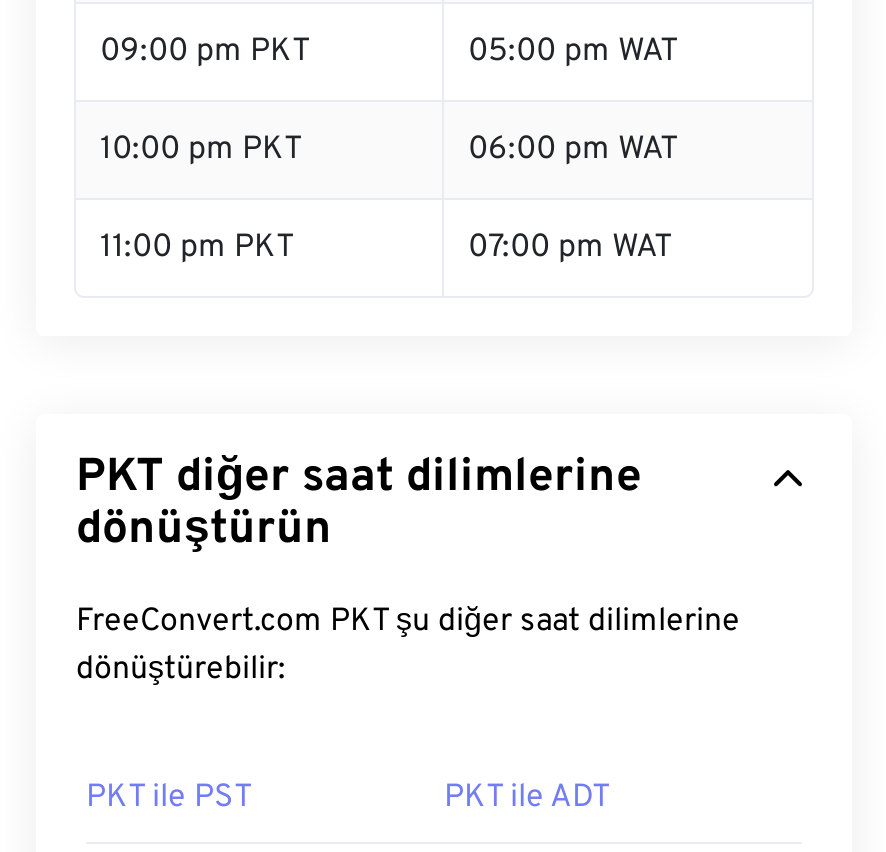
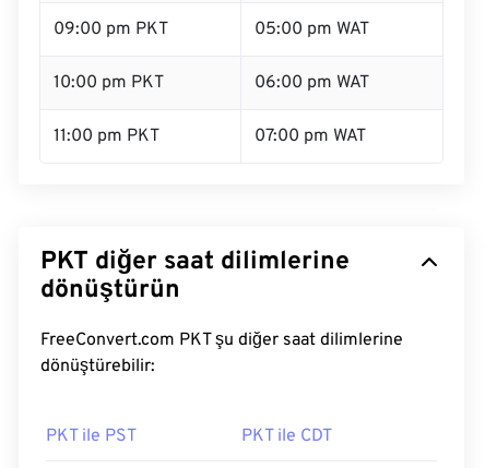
[444,778,610,818] PKT ile ADT -> [241,425,332,447] PKT ile CDT

